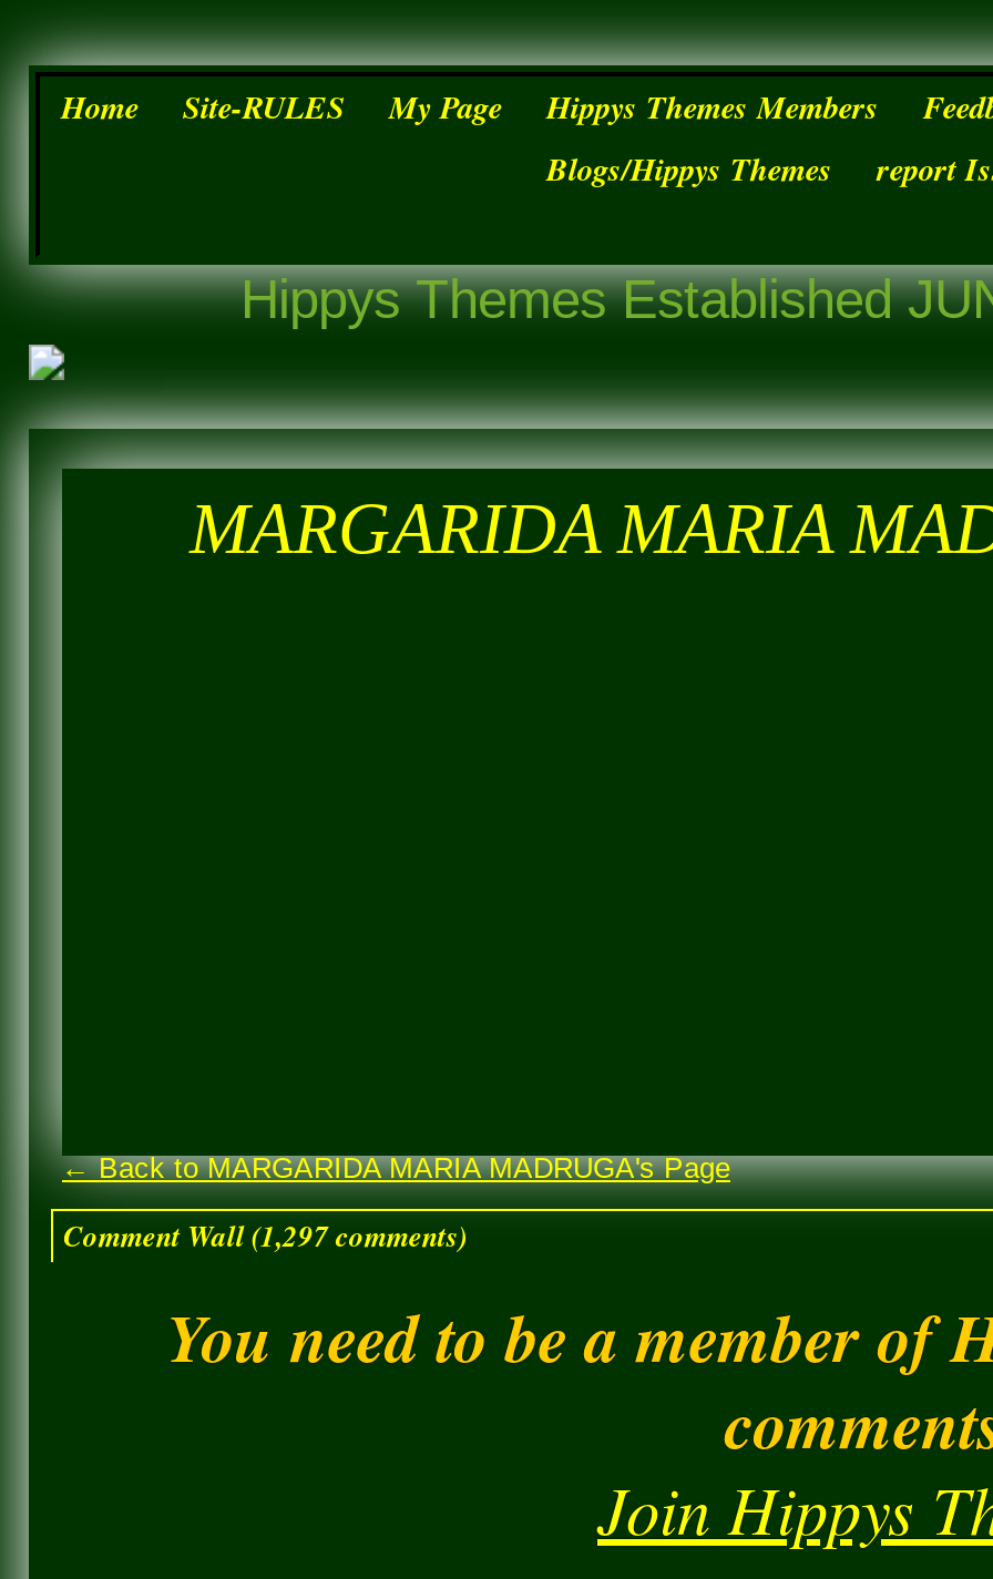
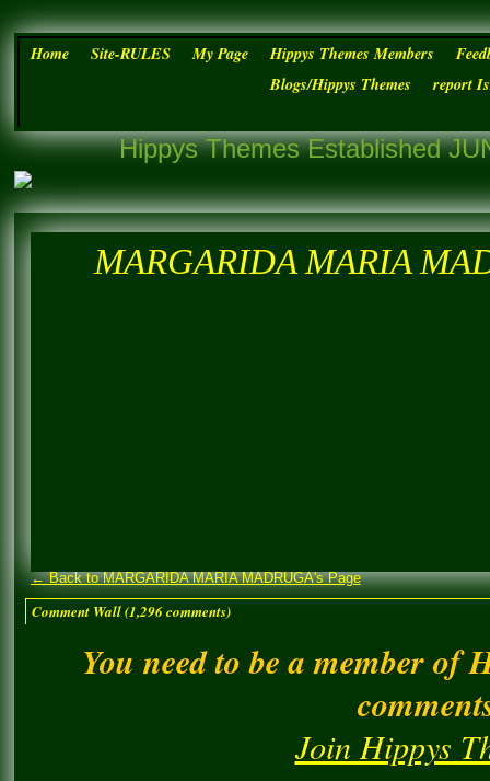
[63,1216,467,1256] Comment Wall (1,297 comments) -> [31,602,230,621] Comment Wall (1,296 comments)

